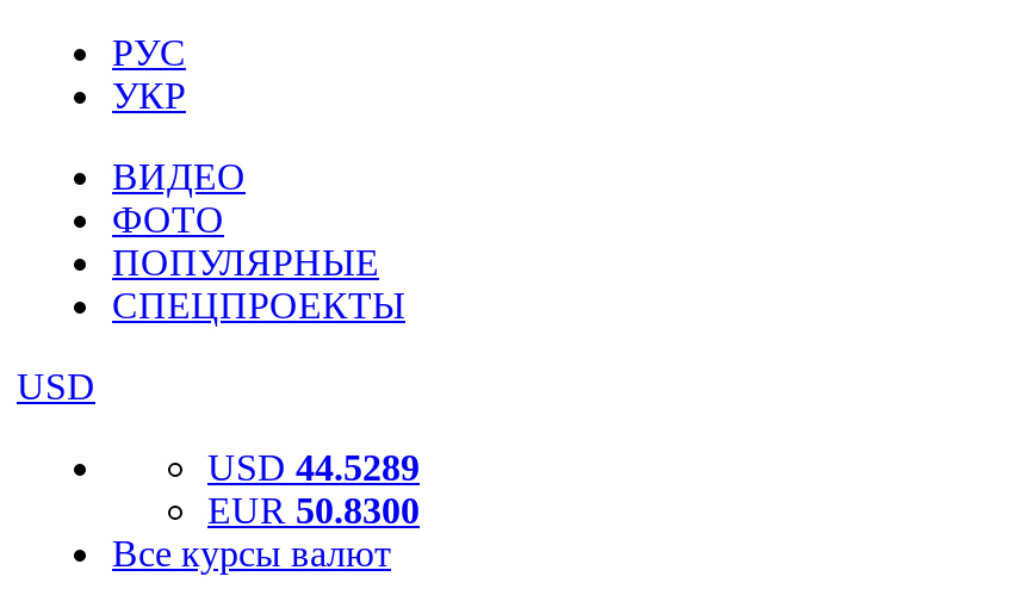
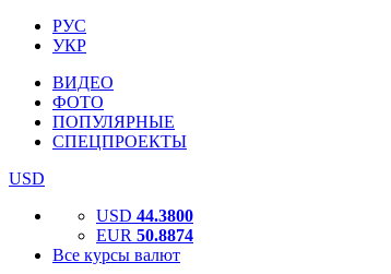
[207,447,420,488] USD 44.5289 -> [96,206,193,225] USD 44.3800
[207,490,420,531] EUR 50.8300 -> [96,226,193,245] EUR 50.8874

